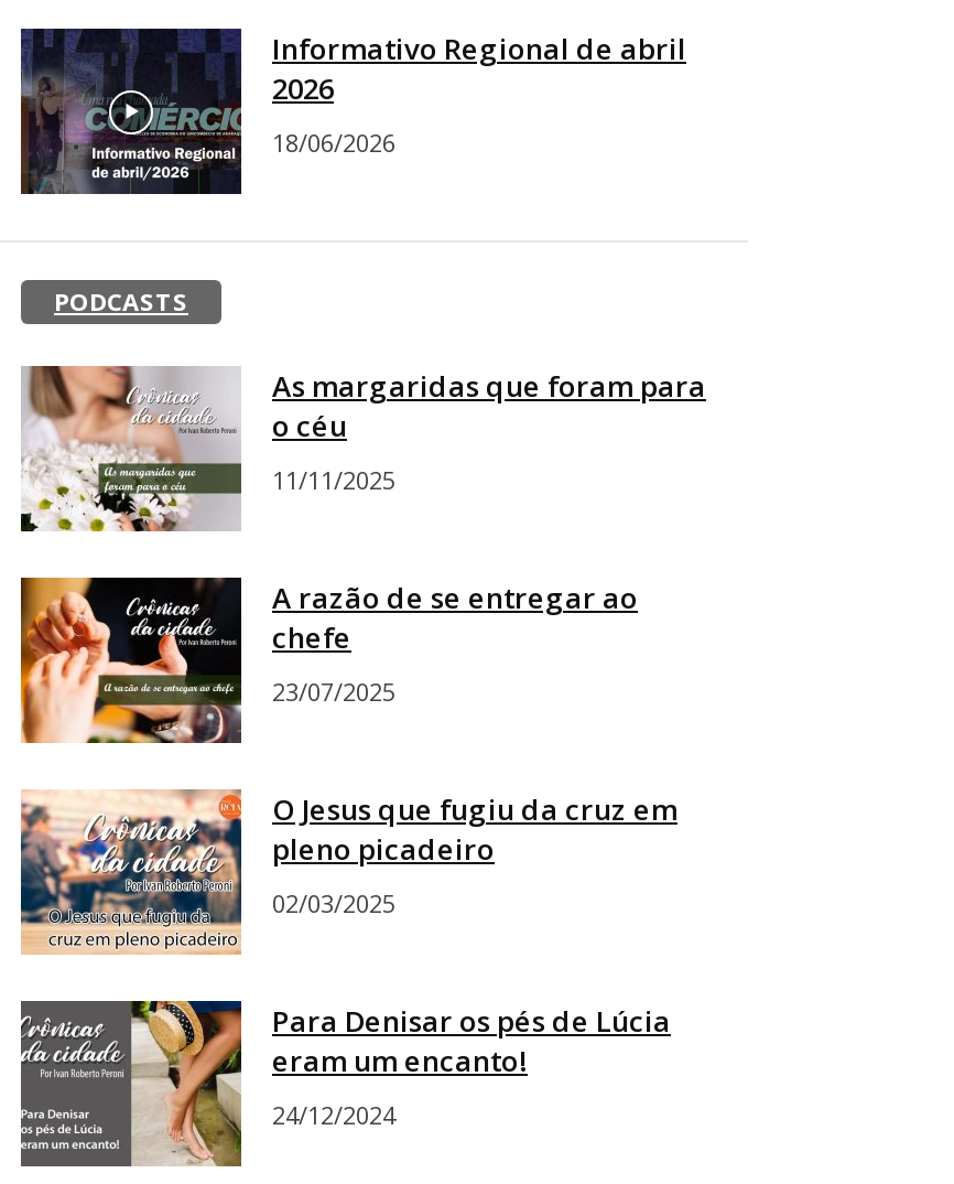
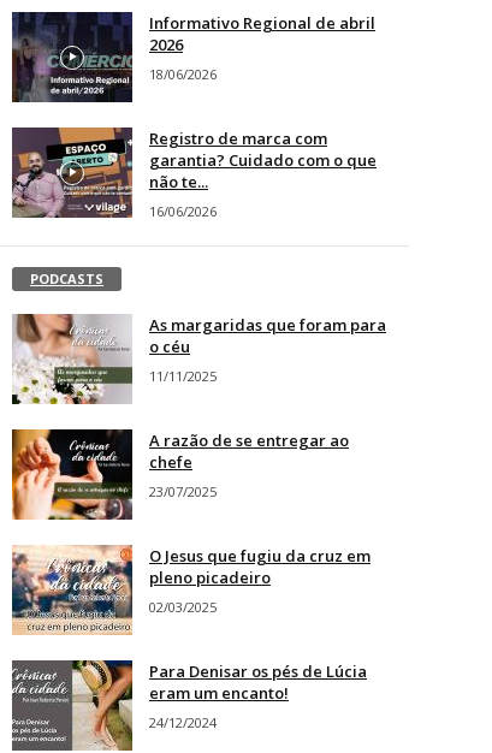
none -> [12,126,377,221] [image] | Registro de marca com | garantia? Cuidado com o que | não te... | 16/06/2026

